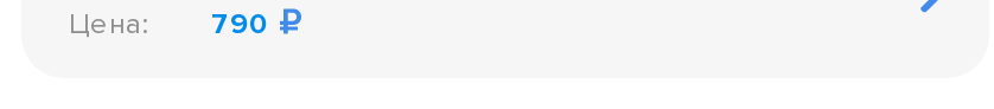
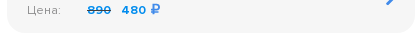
[211,7,268,43] 790 -> [87,3,146,18] 890 | 480

